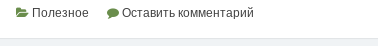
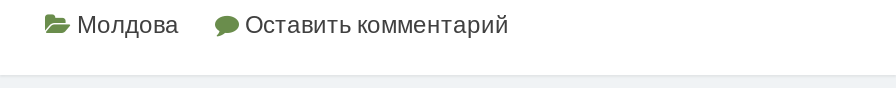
[31,6,88,20] Полезное -> [77,11,179,39] Молдова

